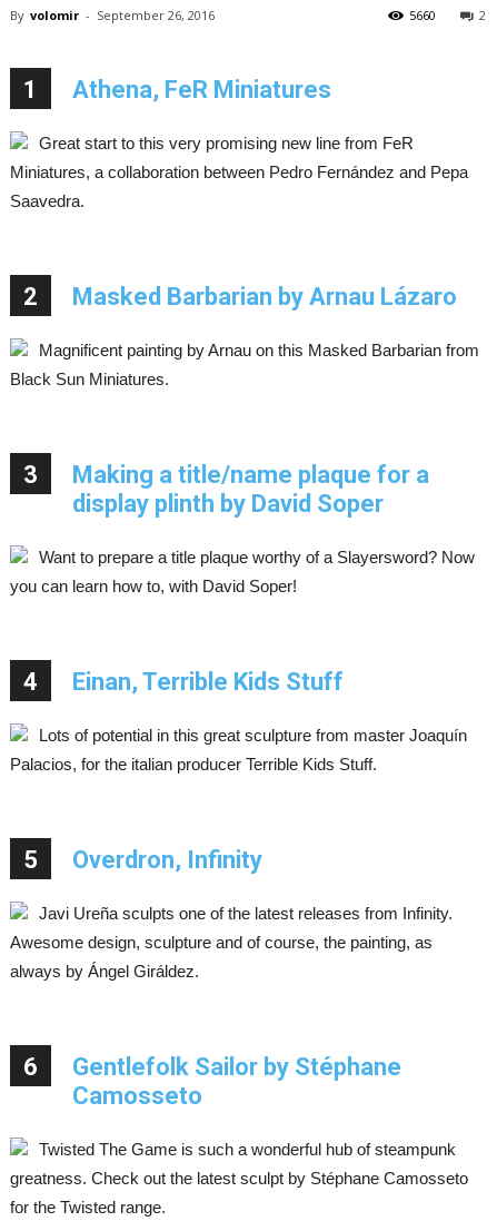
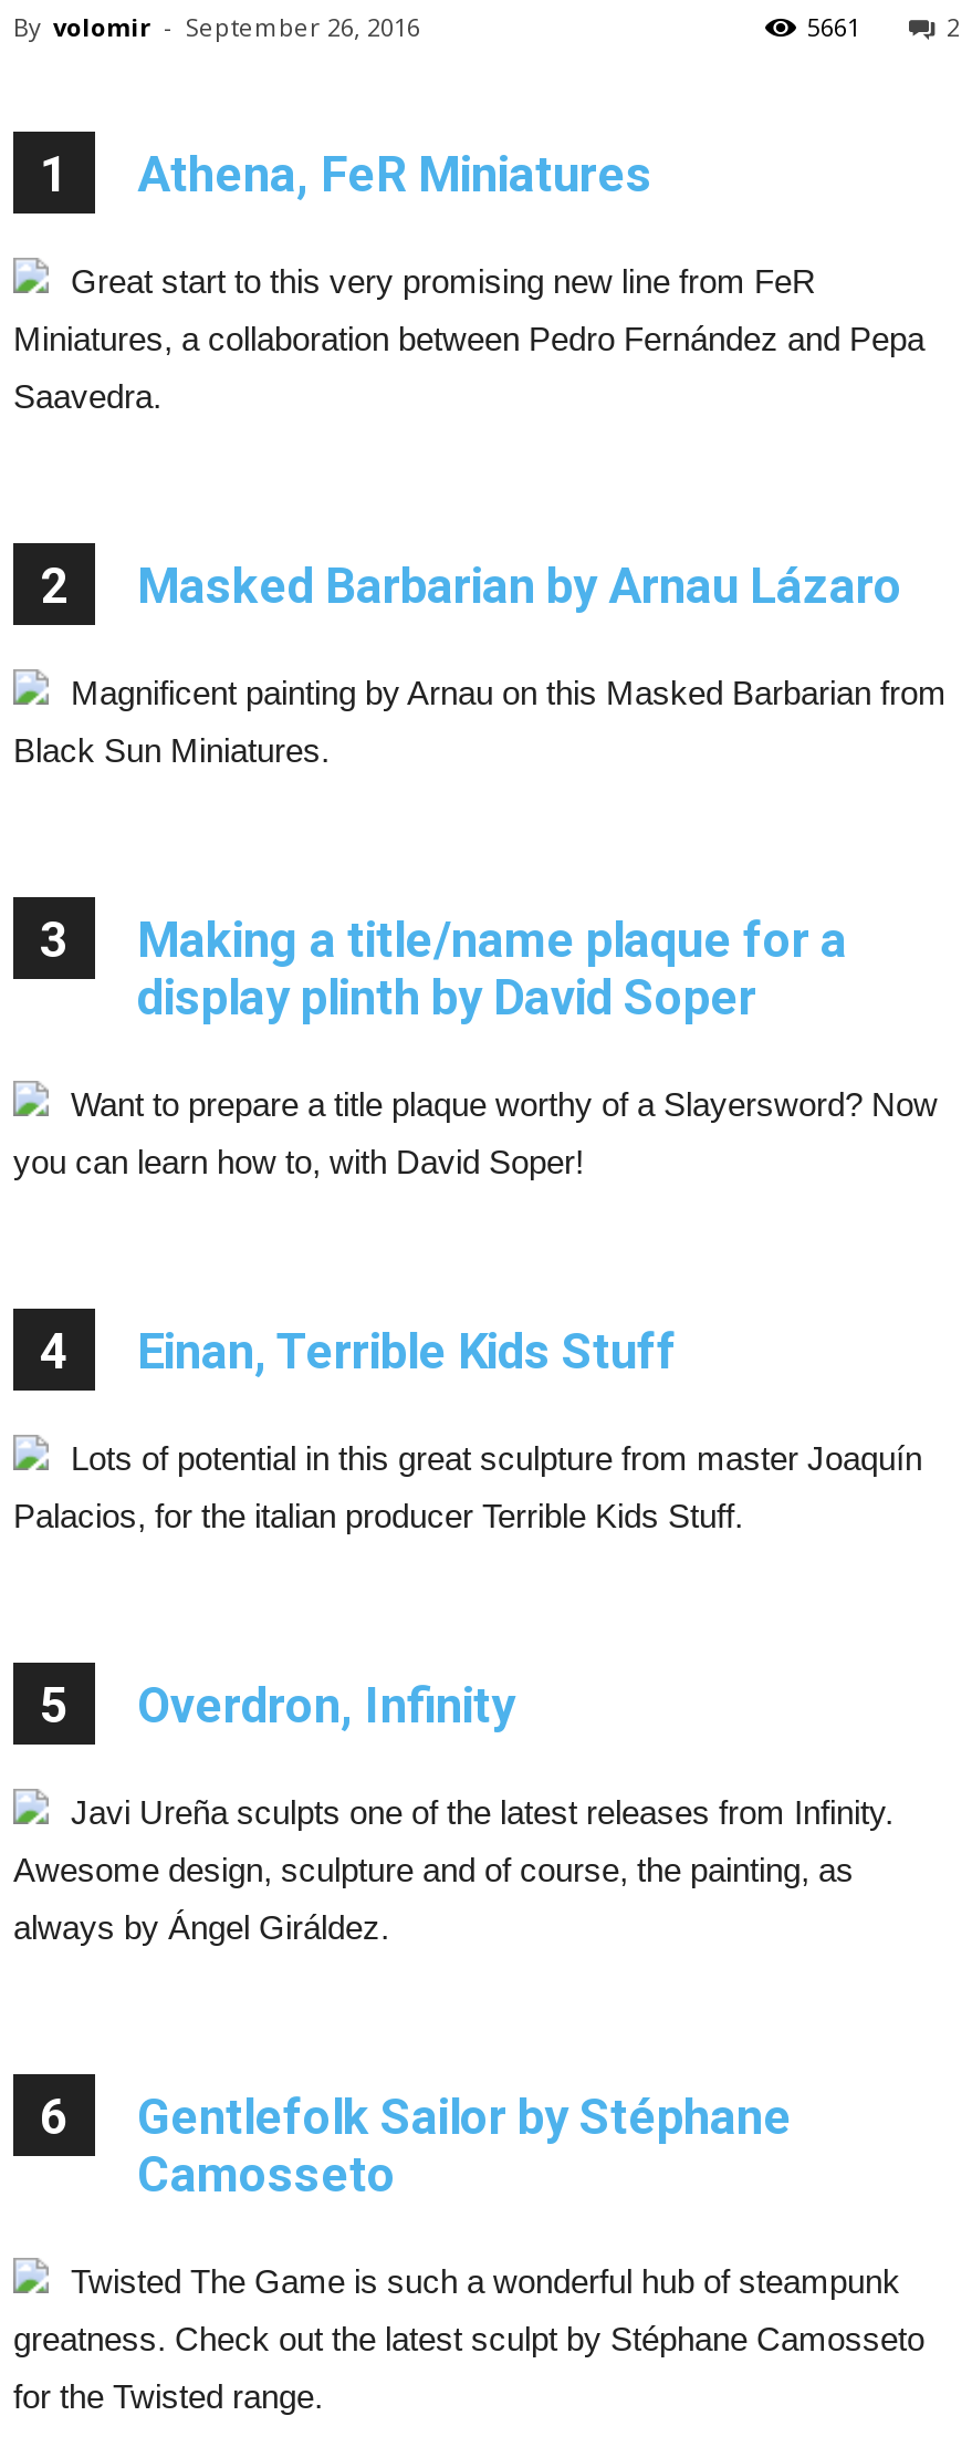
[409,7,436,23] 5660 -> [807,10,860,43] 5661

